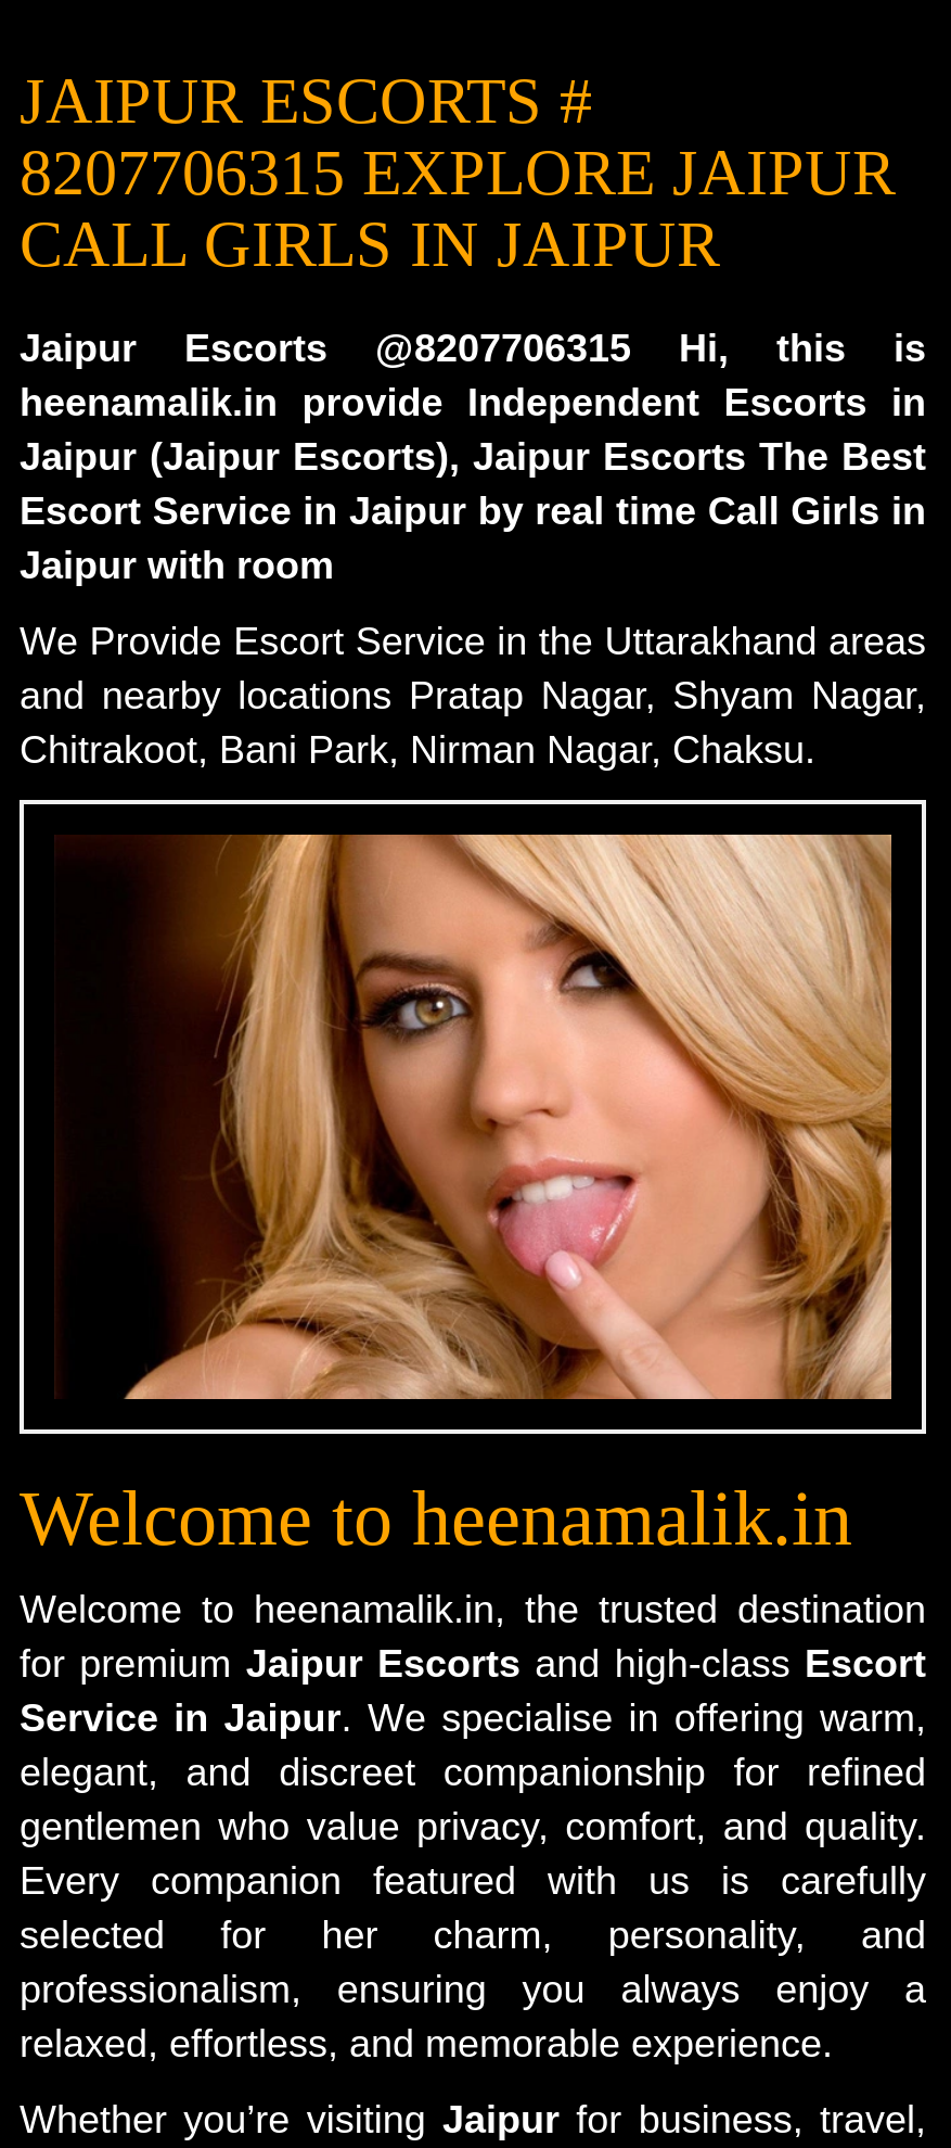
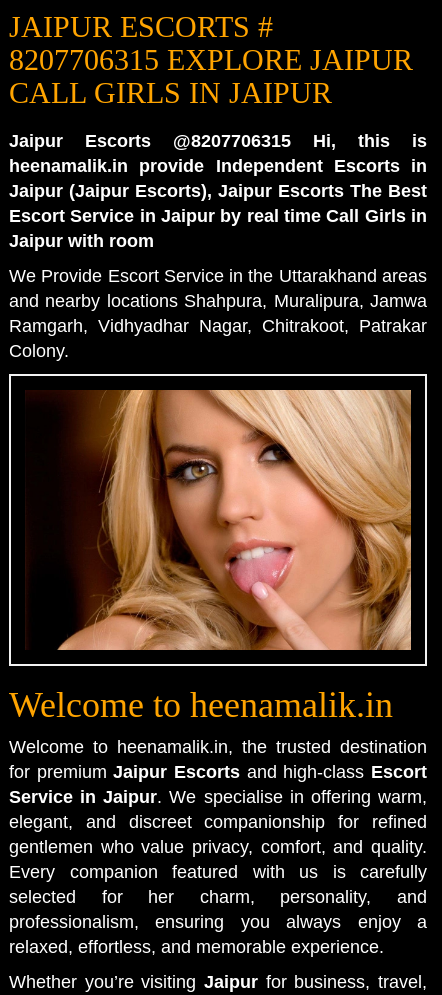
[20,675,926,773] and nearby locations Pratap Nagar, Shyam Nagar, | Chitrakoot, Bani Park, Nirman Nagar, Chaksu. -> [9,291,427,361] and nearby locations Shahpura, Muralipura, Jamwa | Ramgarh, Vidhyadhar Nagar, Chitrakoot, Patrakar | Colony.

